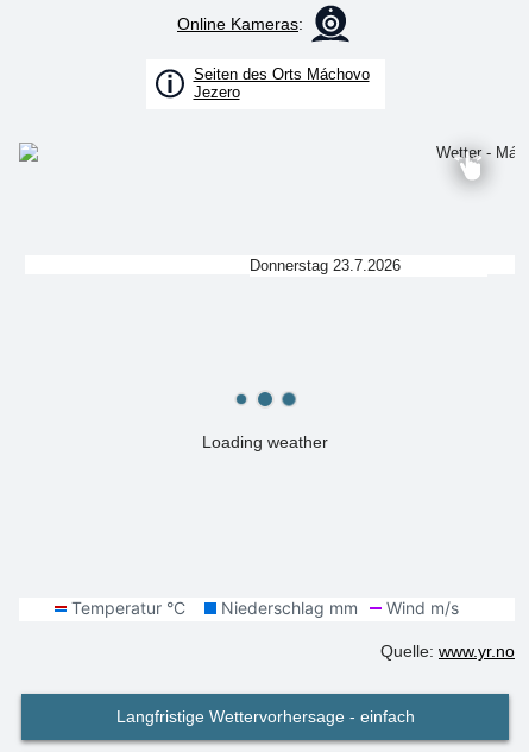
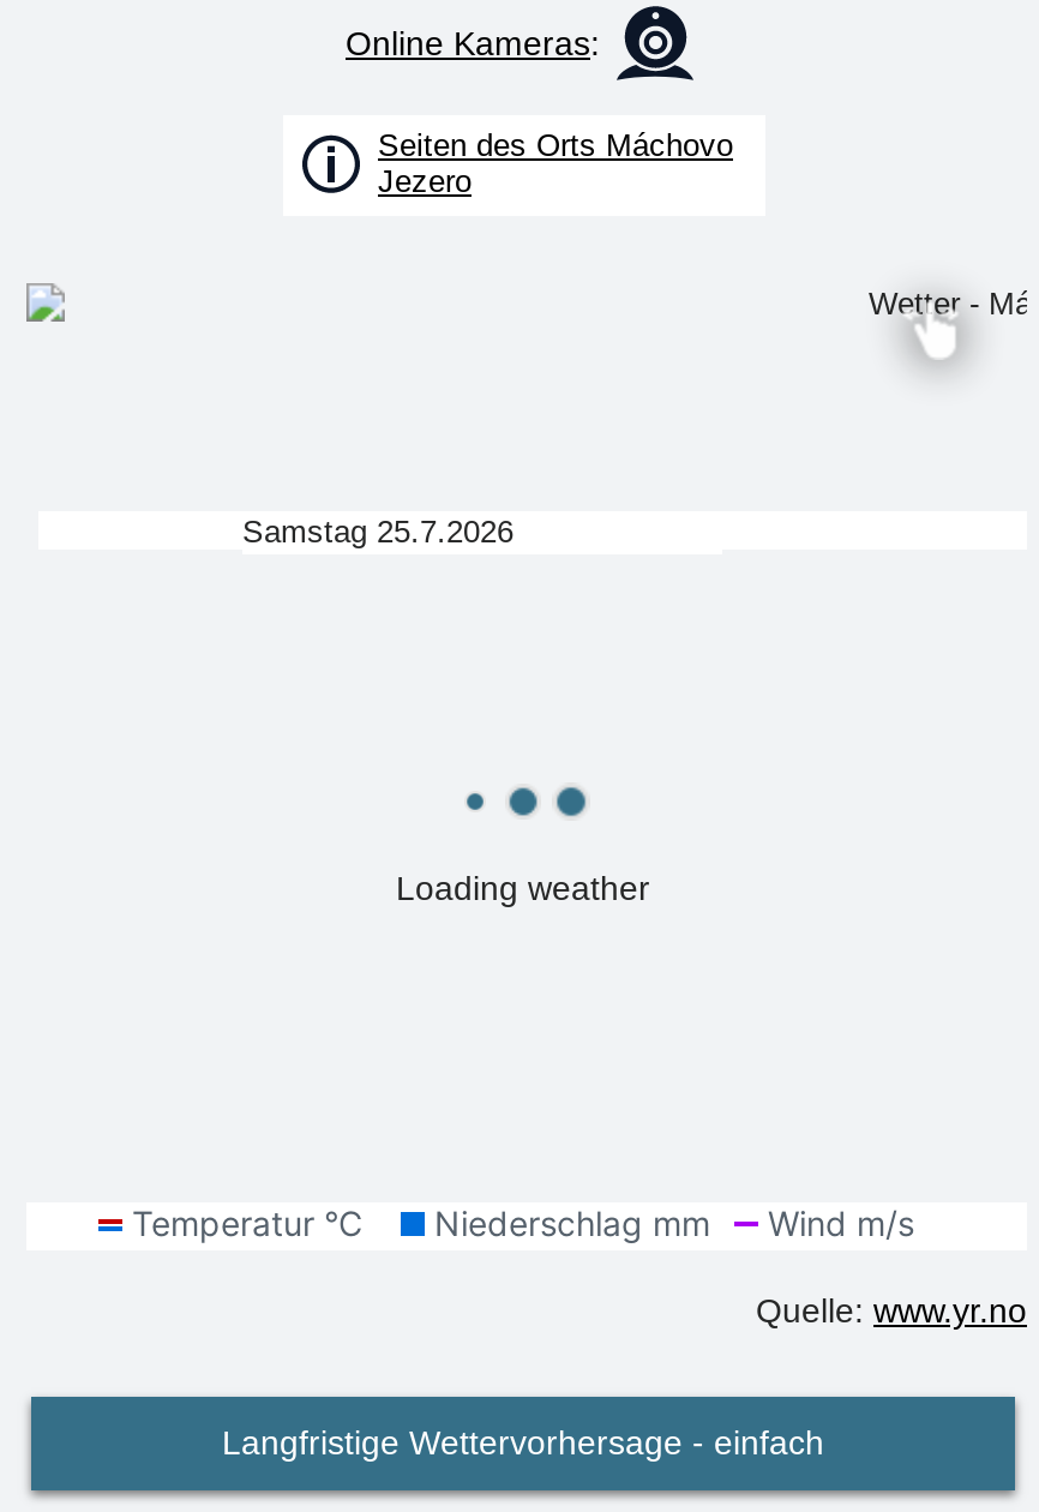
[250,257,401,274] Donnerstag 23.7.2026 -> [242,514,514,550] Samstag 25.7.2026

